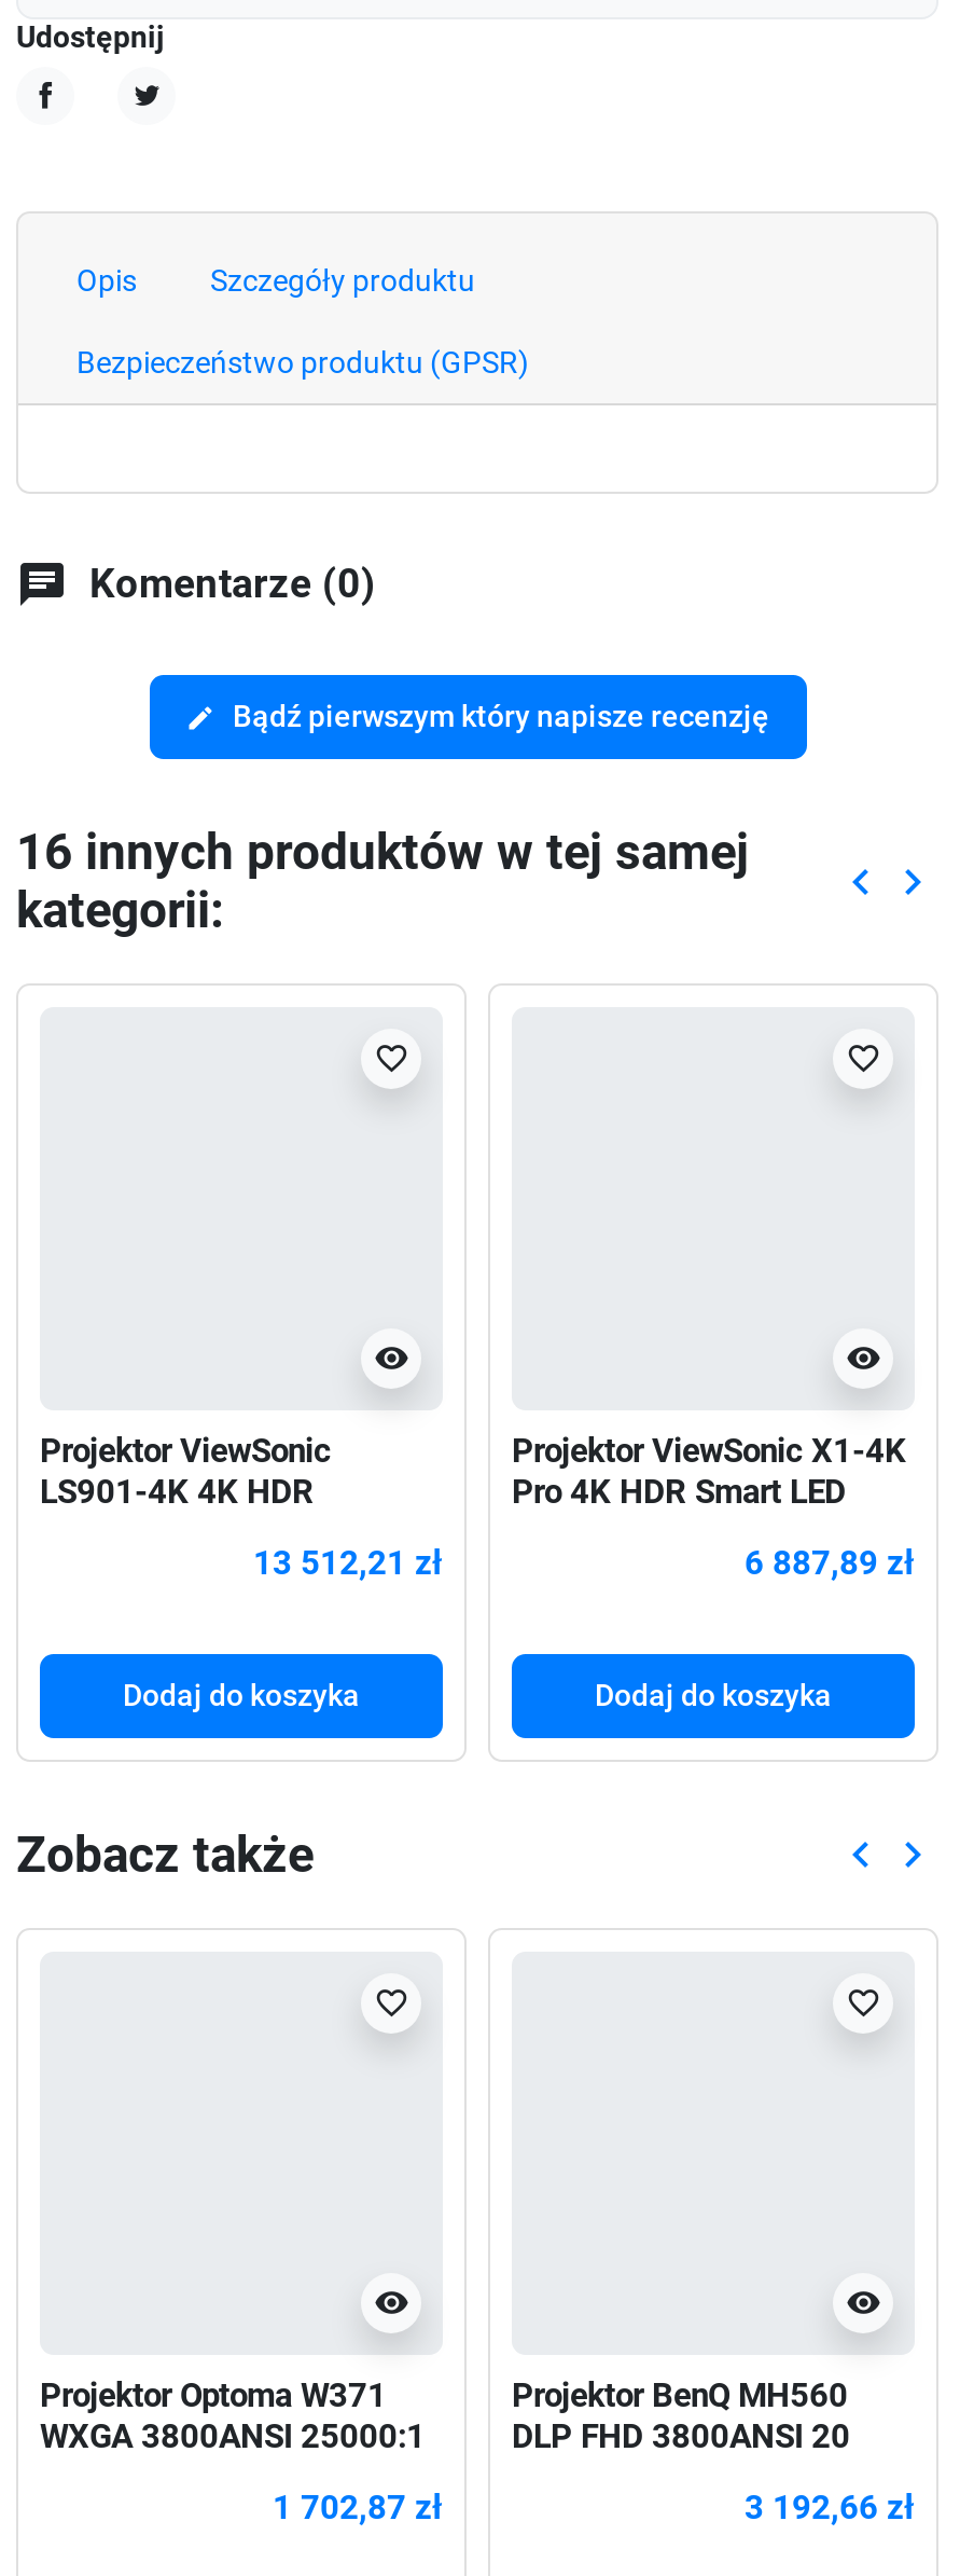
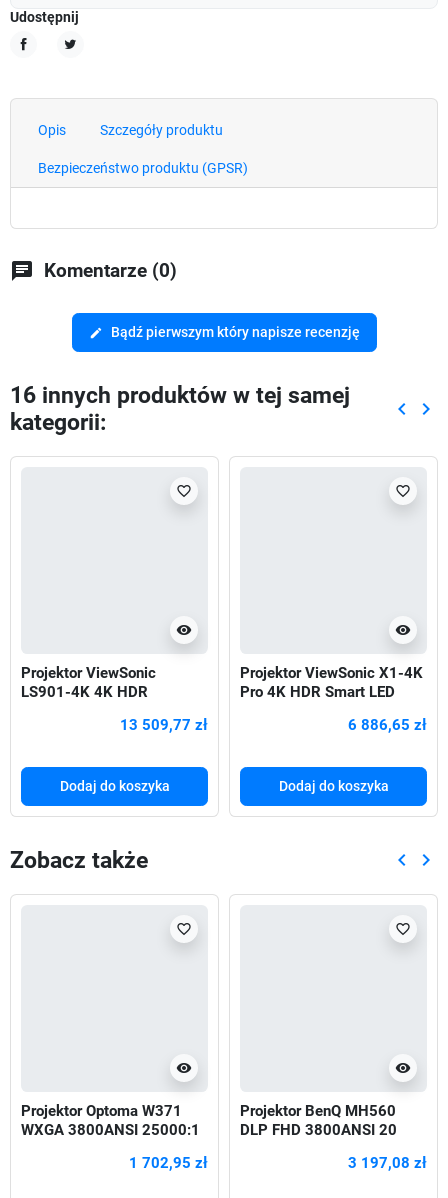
[253,1544,443,1583] 13 512,21 zł -> [120,716,208,734] 13 509,77 zł
[745,1544,915,1583] 6 887,89 zł -> [348,716,427,734] 6 886,65 zł
[273,2488,443,2527] 1 702,87 zł -> [129,1154,208,1172] 1 702,95 zł
[745,2488,915,2527] 3 192,66 zł -> [348,1154,427,1172] 3 197,08 zł

